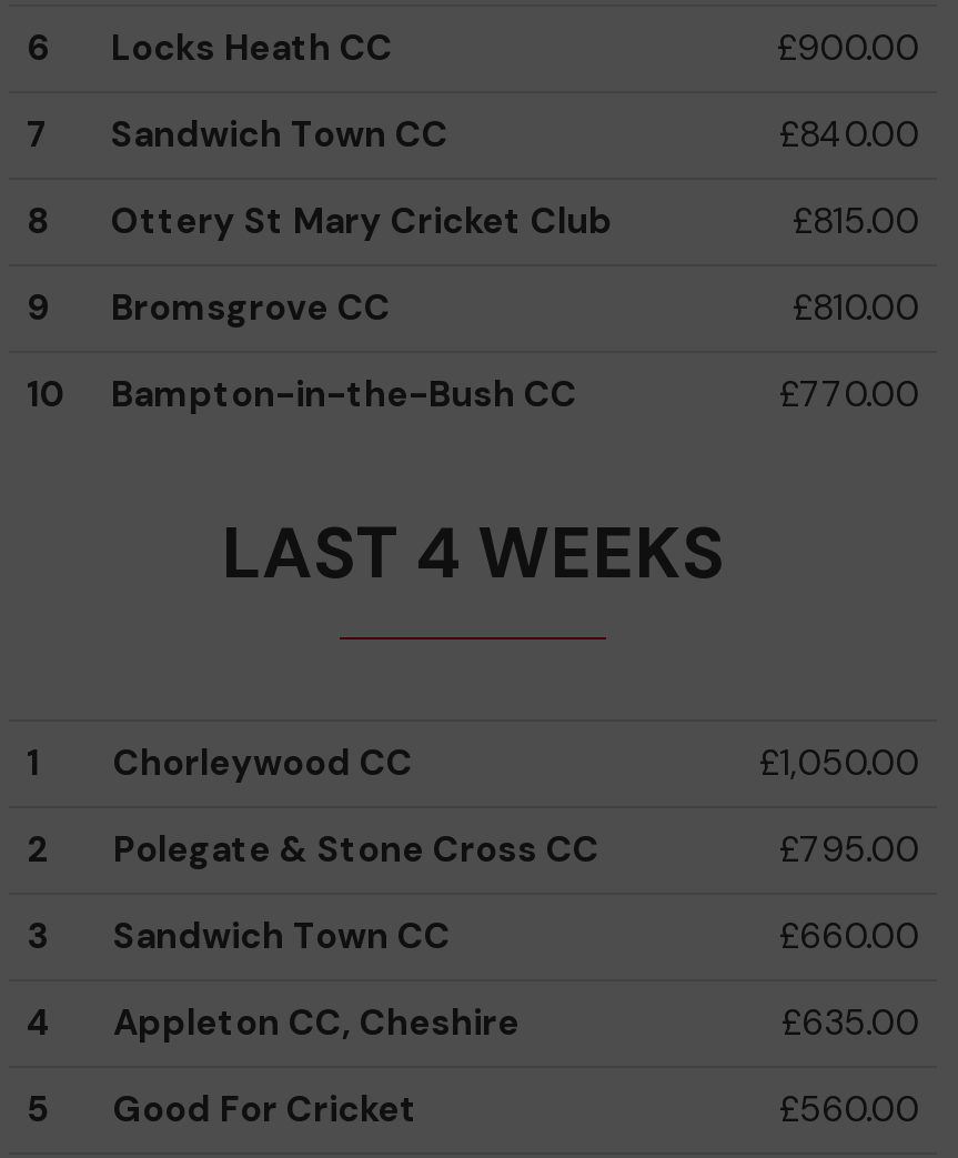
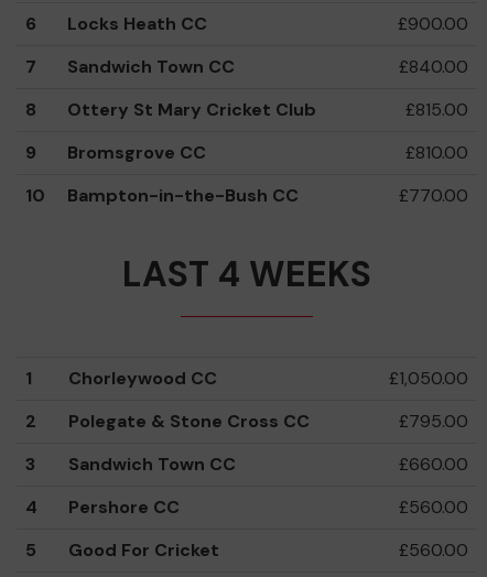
[113,1000,919,1047] Appleton CC, Cheshire | £635.00 -> [68,496,468,519] Pershore CC | £560.00

